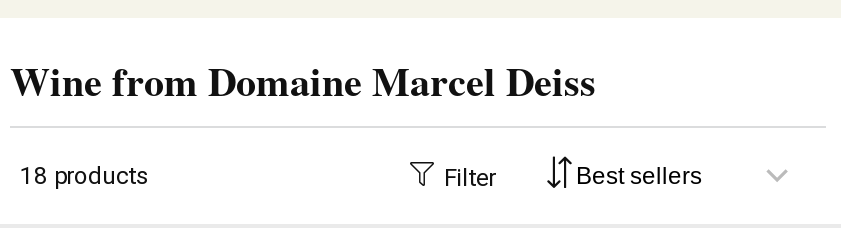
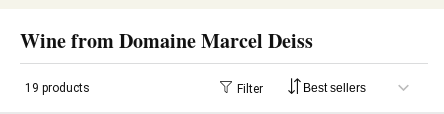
[20,162,150,190] 18 products -> [25,81,90,95] 19 products

